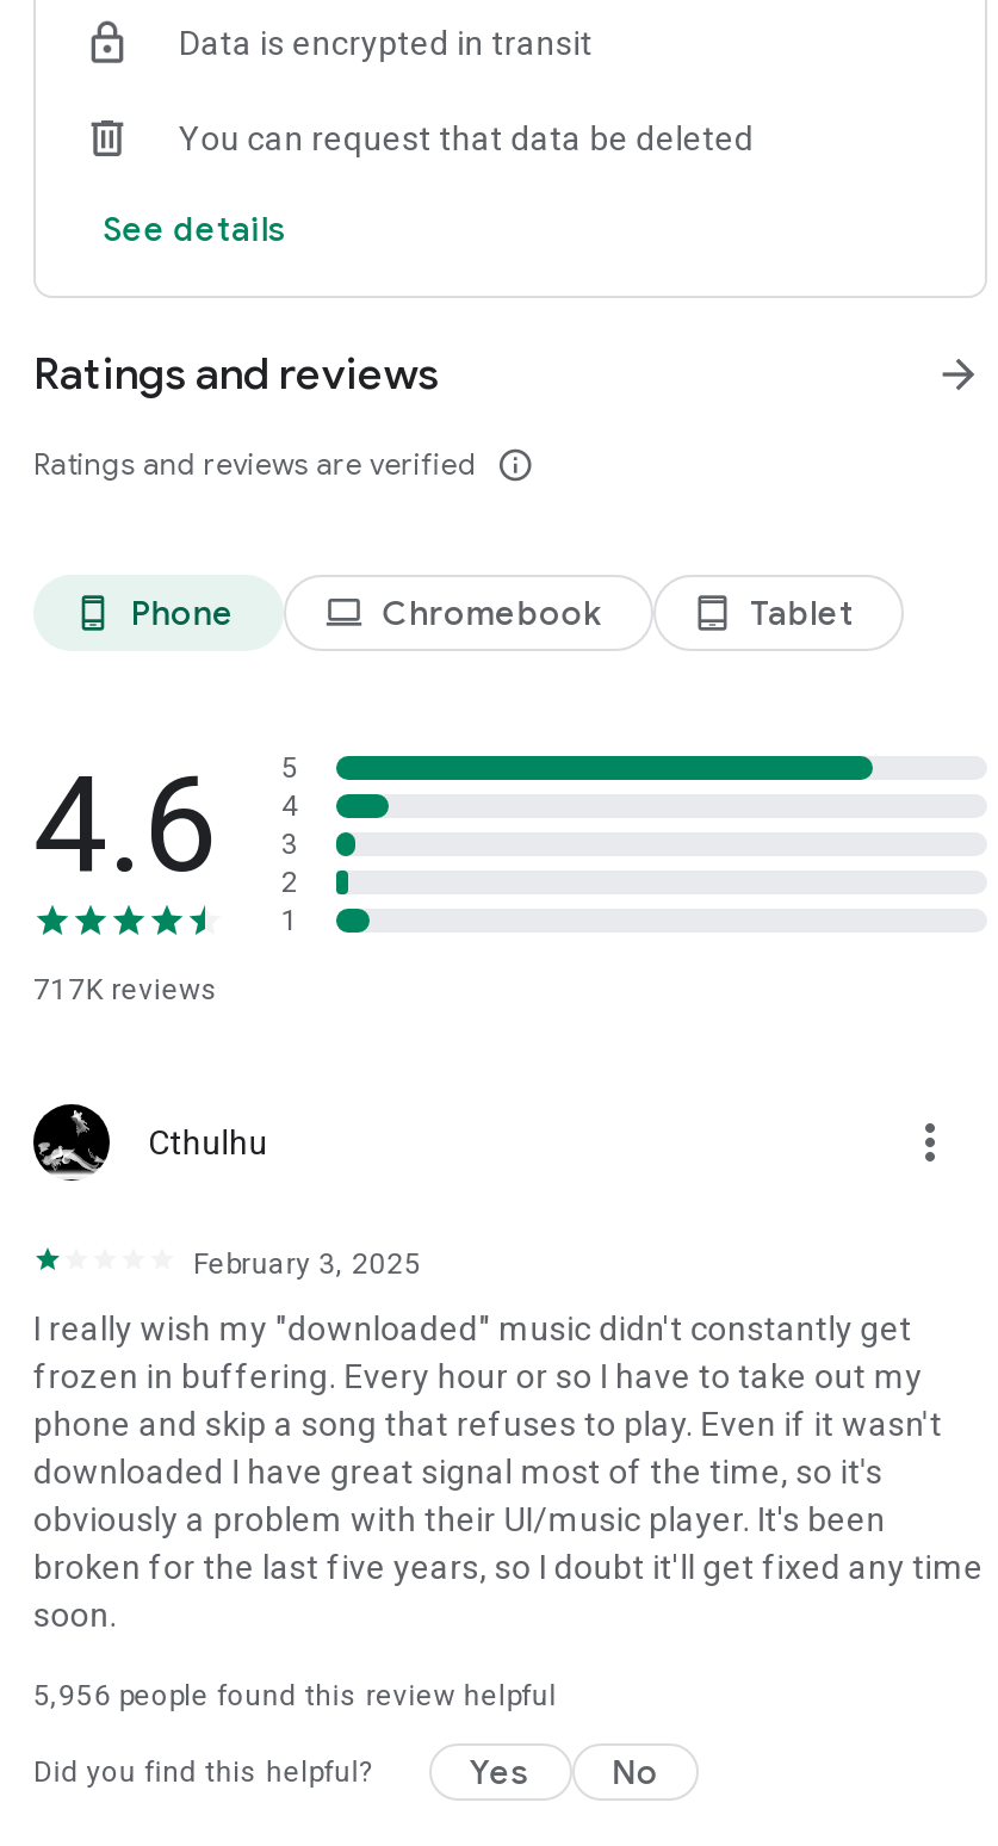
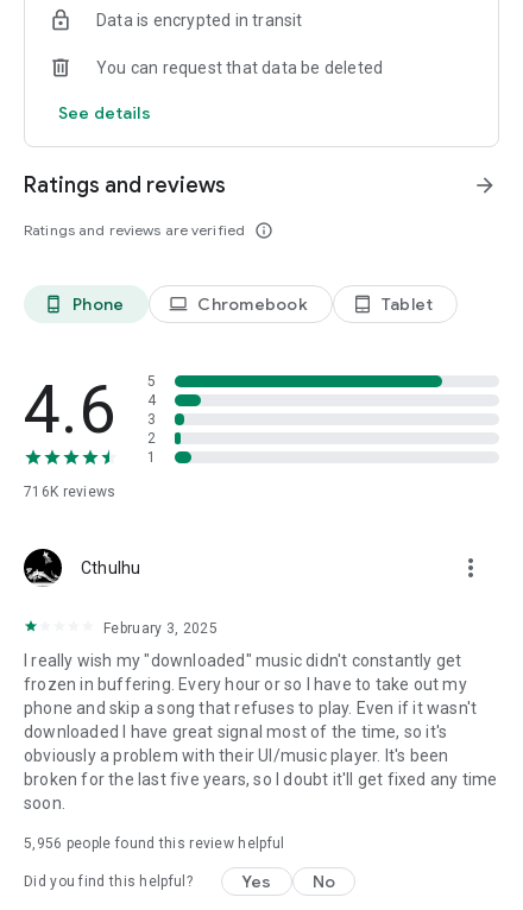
[33,973,218,1007] 717K reviews -> [24,484,116,501] 716K reviews

